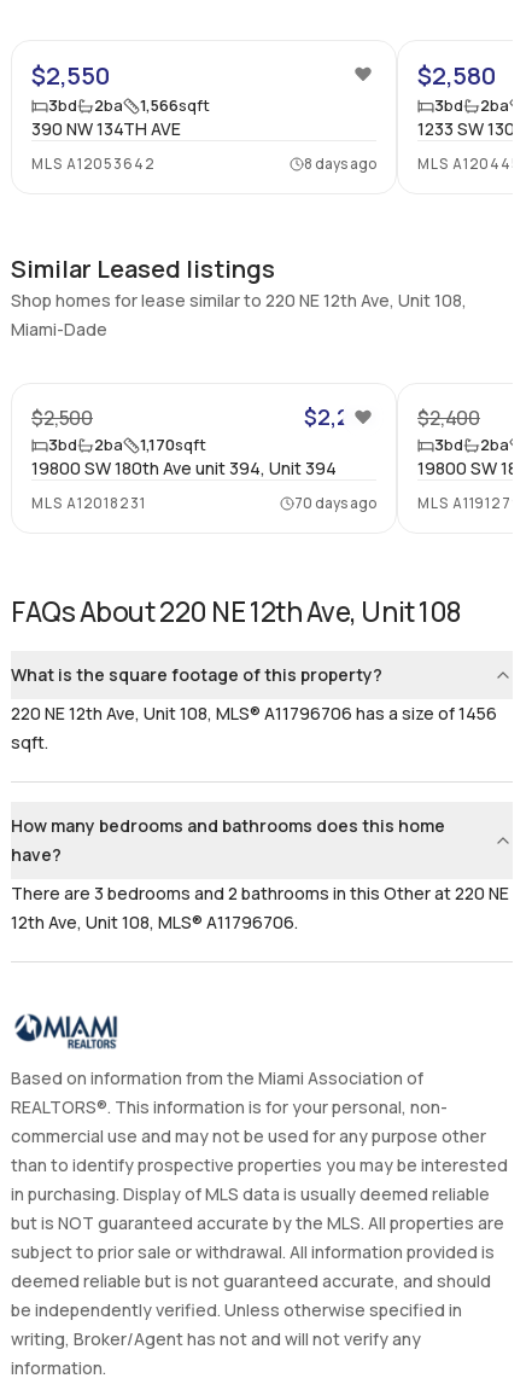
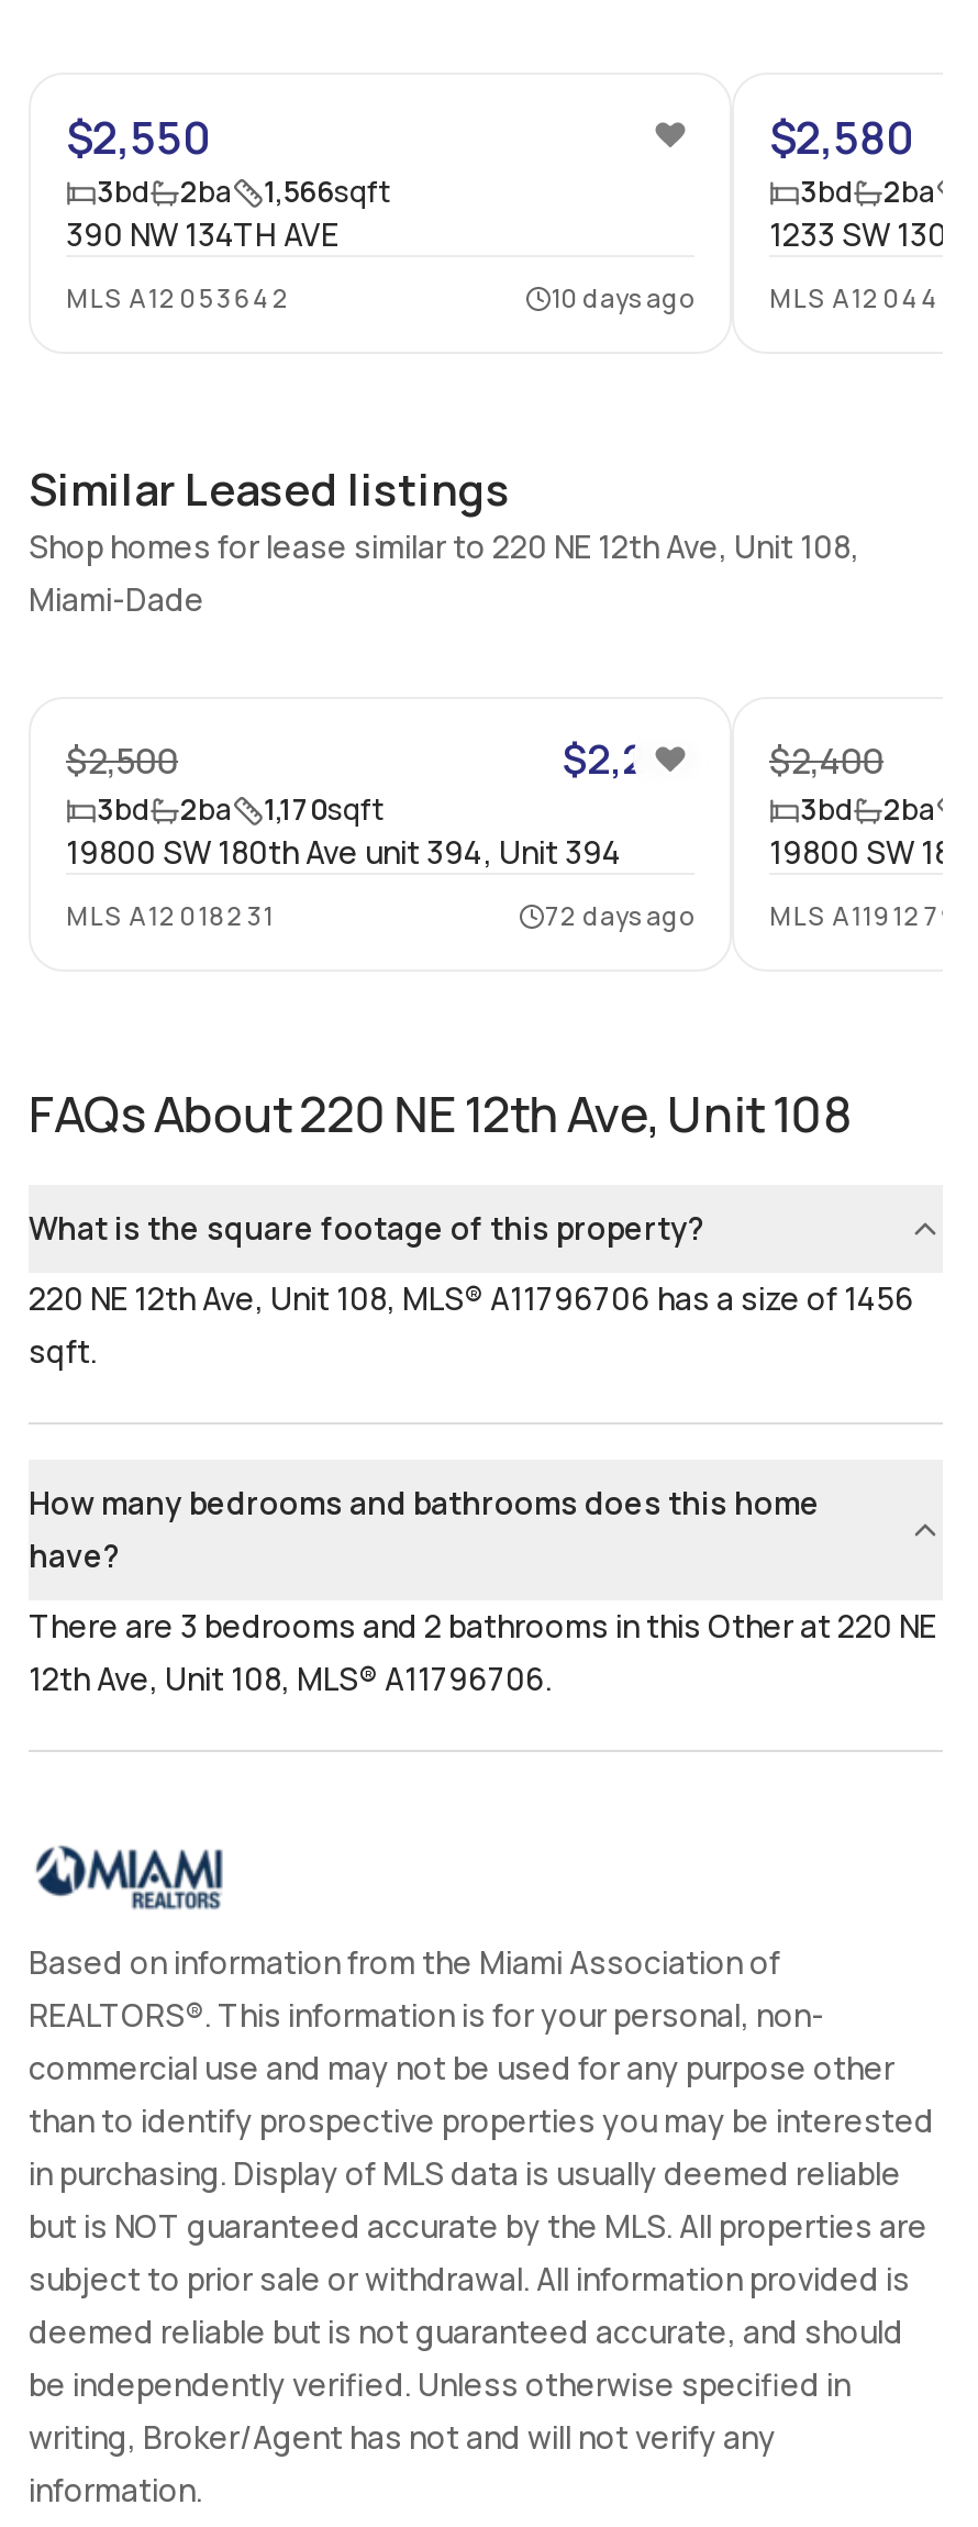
[304,155,376,173] 8 days ago -> [552,281,694,314] 10 days ago
[294,494,376,512] 70 days ago -> [545,899,694,932] 72 days ago

